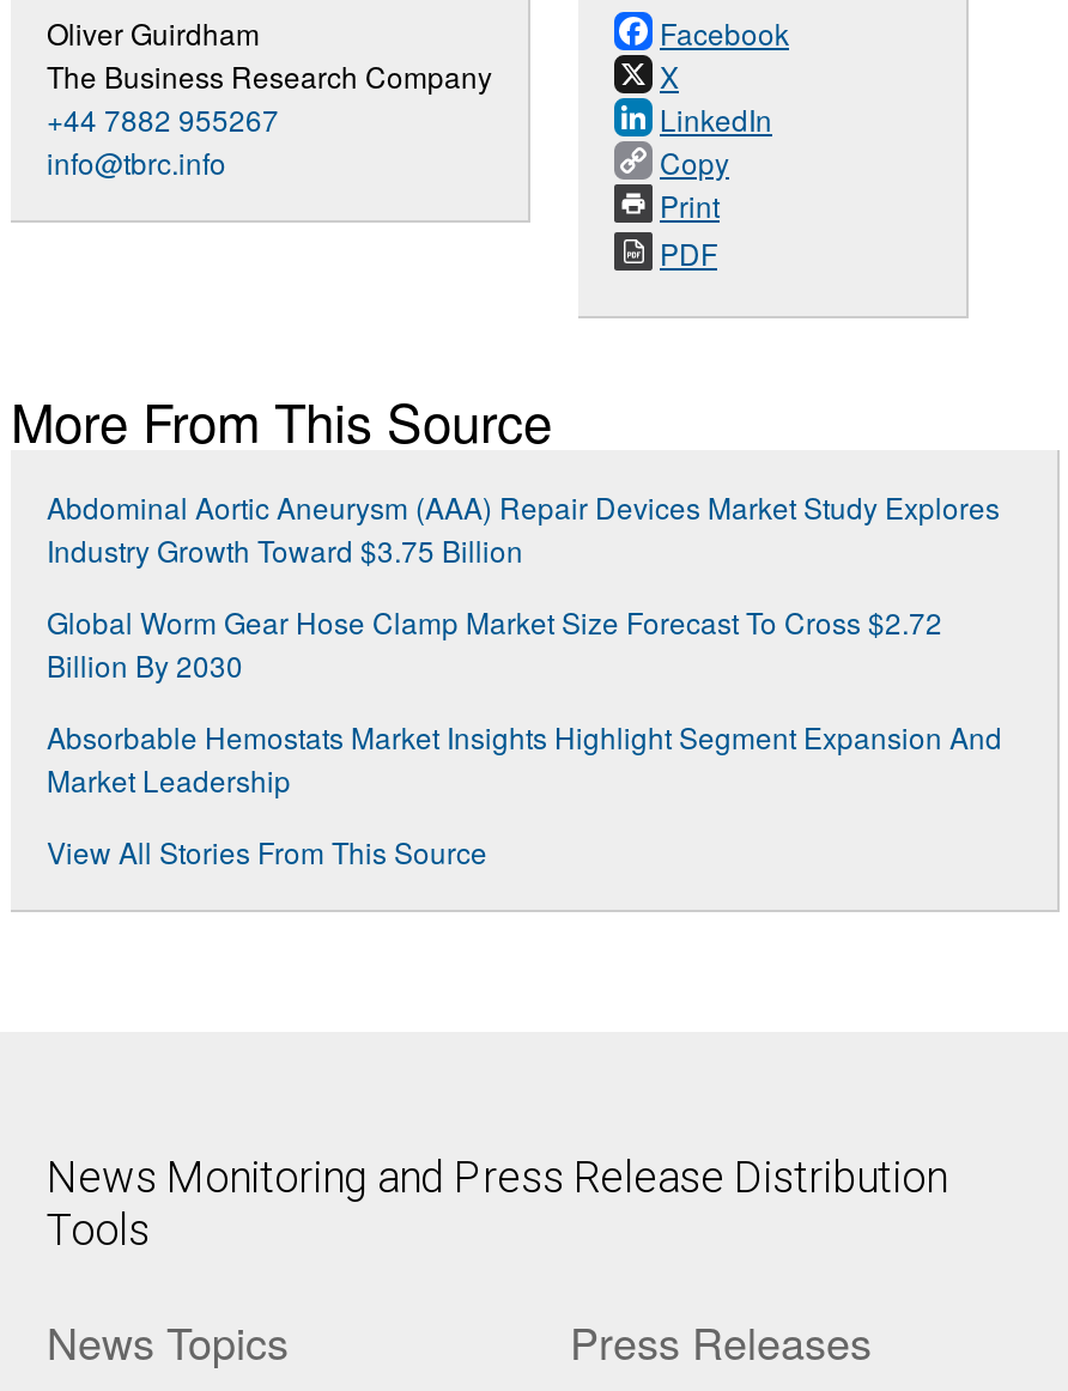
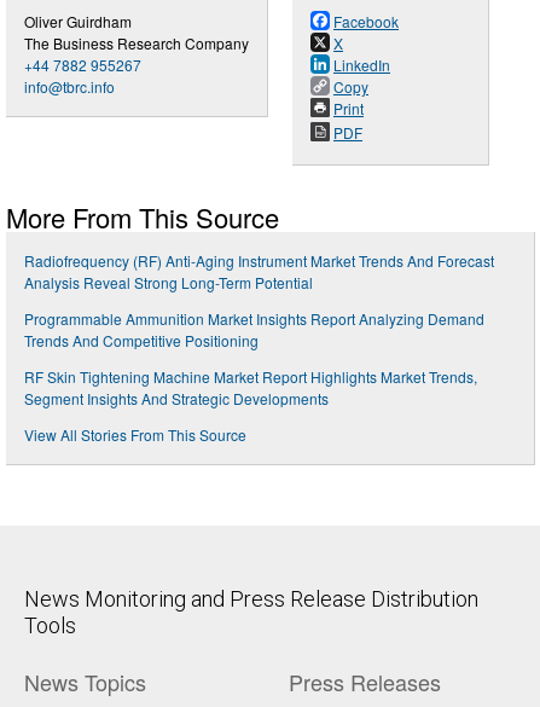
[47,486,1000,570] Abdominal Aortic Aneurysm (AAA) Repair Devices Market Study Explores | Industry Growth Toward $3.75 Billion -> [24,250,494,292] Radiofrequency (RF) Anti-Aging Instrument Market Trends And Forecast | Analysis Reveal Strong Long-Term Potential
[47,601,942,684] Global Worm Gear Hose Clamp Market Size Forecast To Cross $2.72 | Billion By 2030 -> [24,308,484,350] Programmable Ammunition Market Insights Report Analyzing Demand | Trends And Competitive Positioning
[47,716,1002,799] Absorbable Hemostats Market Insights Highlight Segment Expansion And | Market Leadership -> [24,366,477,408] RF Skin Tightening Machine Market Report Highlights Market Trends, | Segment Insights And Strategic Developments

